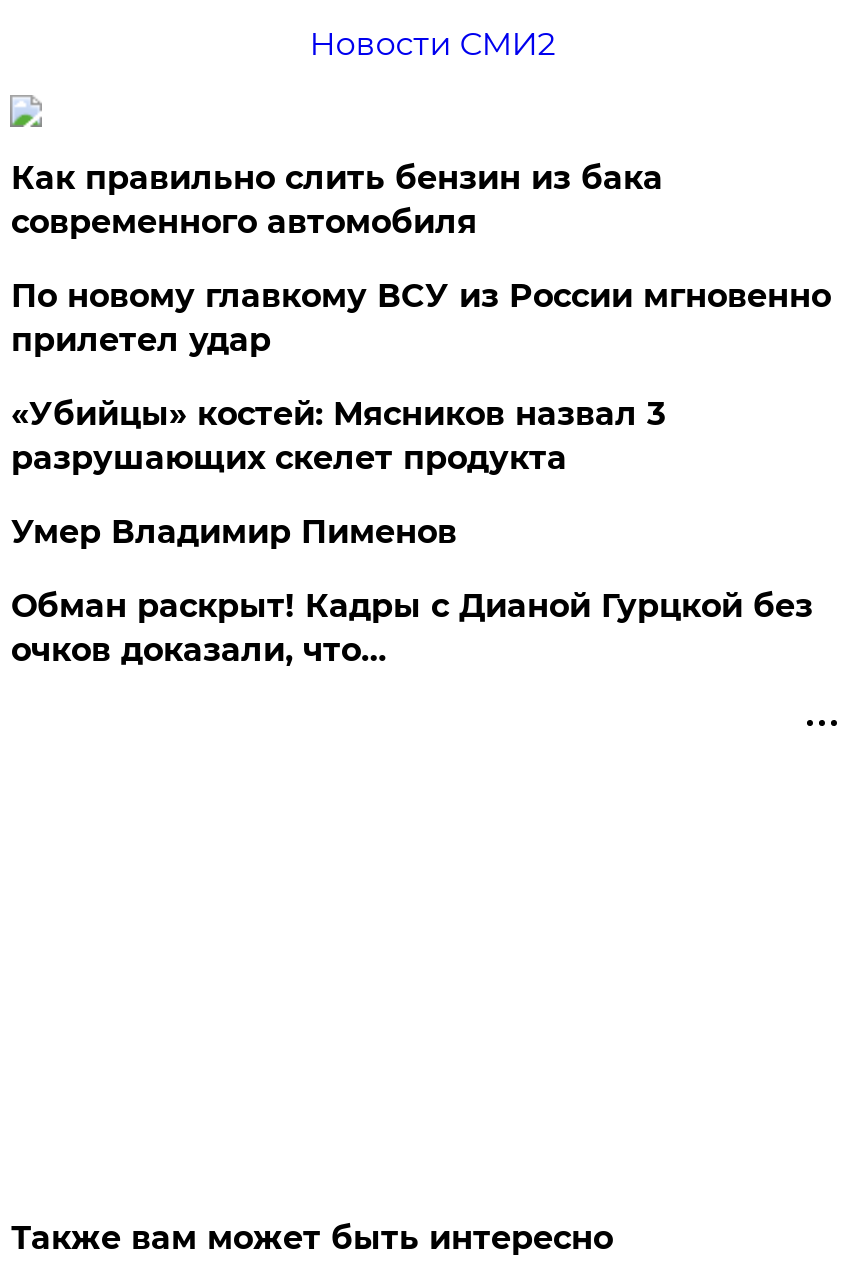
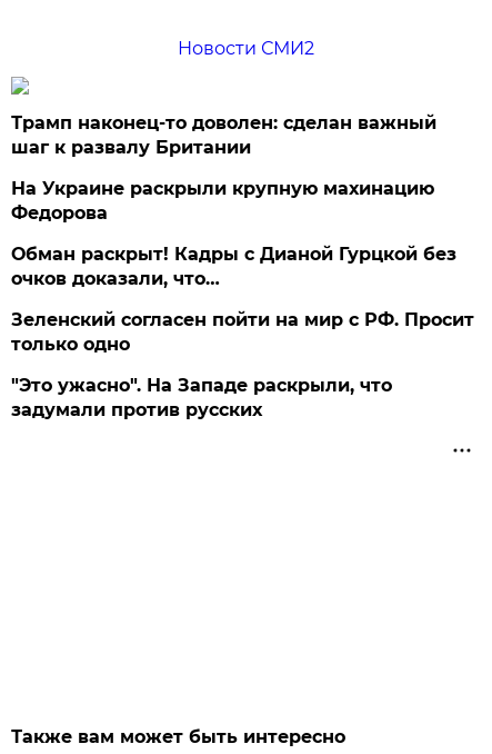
[11,159,831,551] Как правильно слить бензин из бака | современного автомобиля | По новому главкому ВСУ из России мгновенно | прилетел удар | «Убийцы» костей: Мясников назвал 3 | разрушающих скелет продукта | Умер Владимир Пименов -> [12,112,437,224] Трамп наконец-то доволен: сделан важный | шаг к развалу Британии | На Украине раскрыли крупную махинацию | Федорова
moved [11,587,813,669] -> [12,244,457,289]: Обман раскрыт! Кадры с Дианой Гурцкой без | очков доказали, что…
none -> [12,309,475,420] Зеленский согласен пойти на мир с РФ. Просит | только одно | "Это ужасно". На Западе раскрыли, что | задумали против русских

